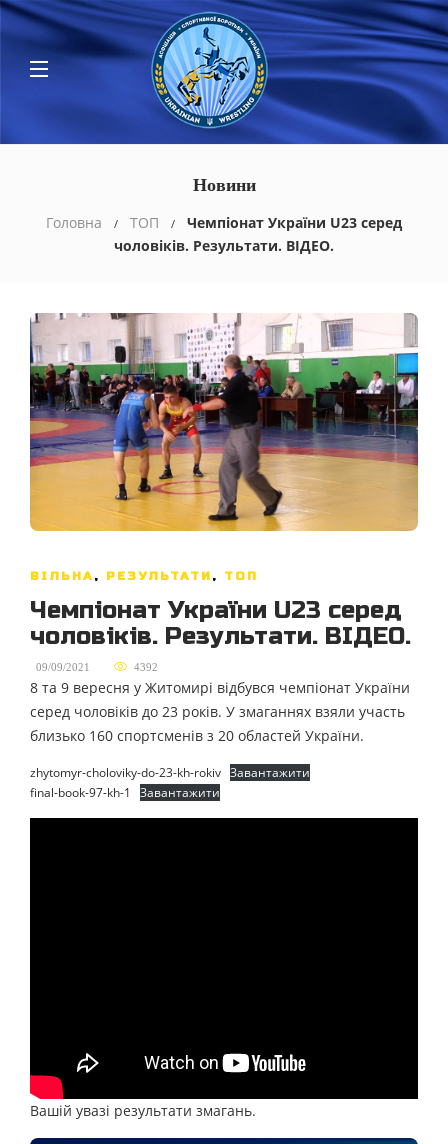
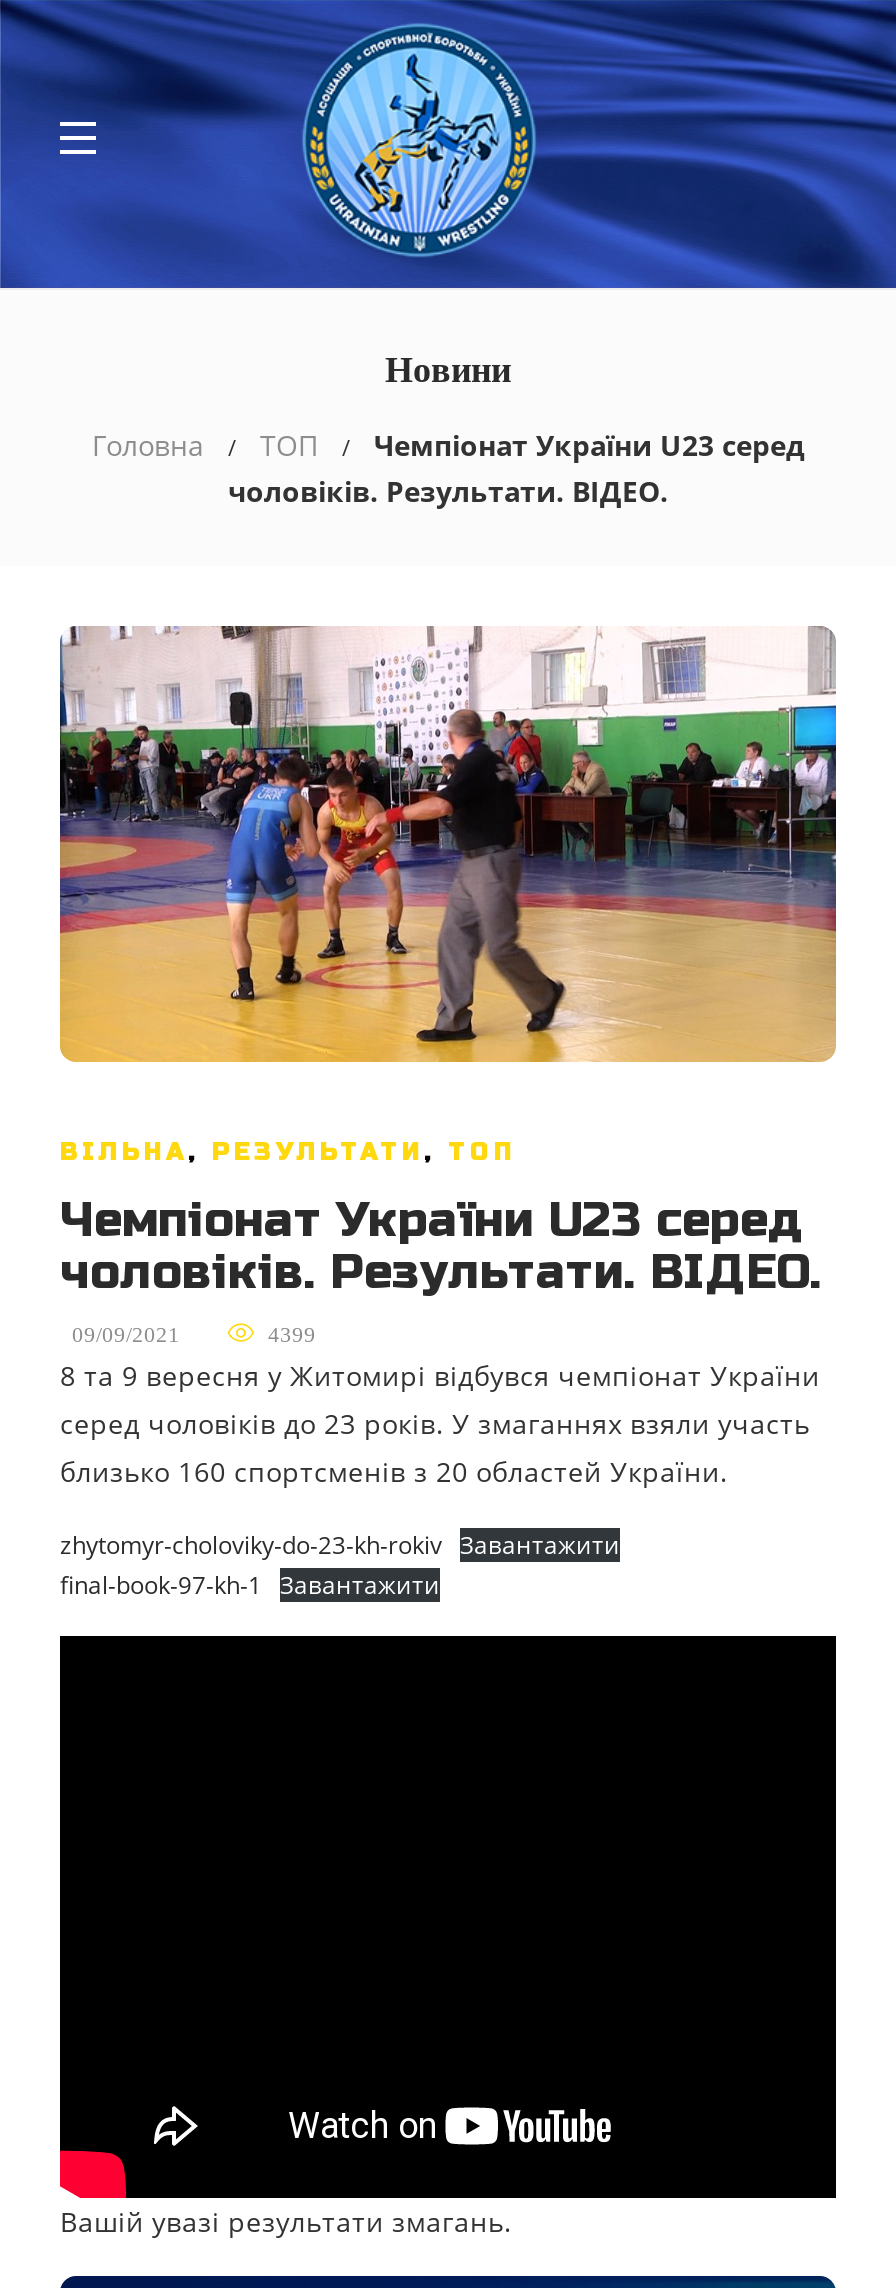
[131,661,158,673] 4392 -> [262,1322,316,1346] 4399

